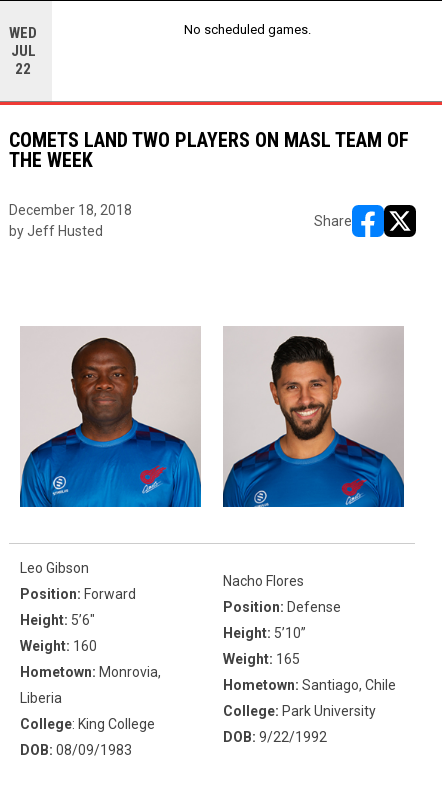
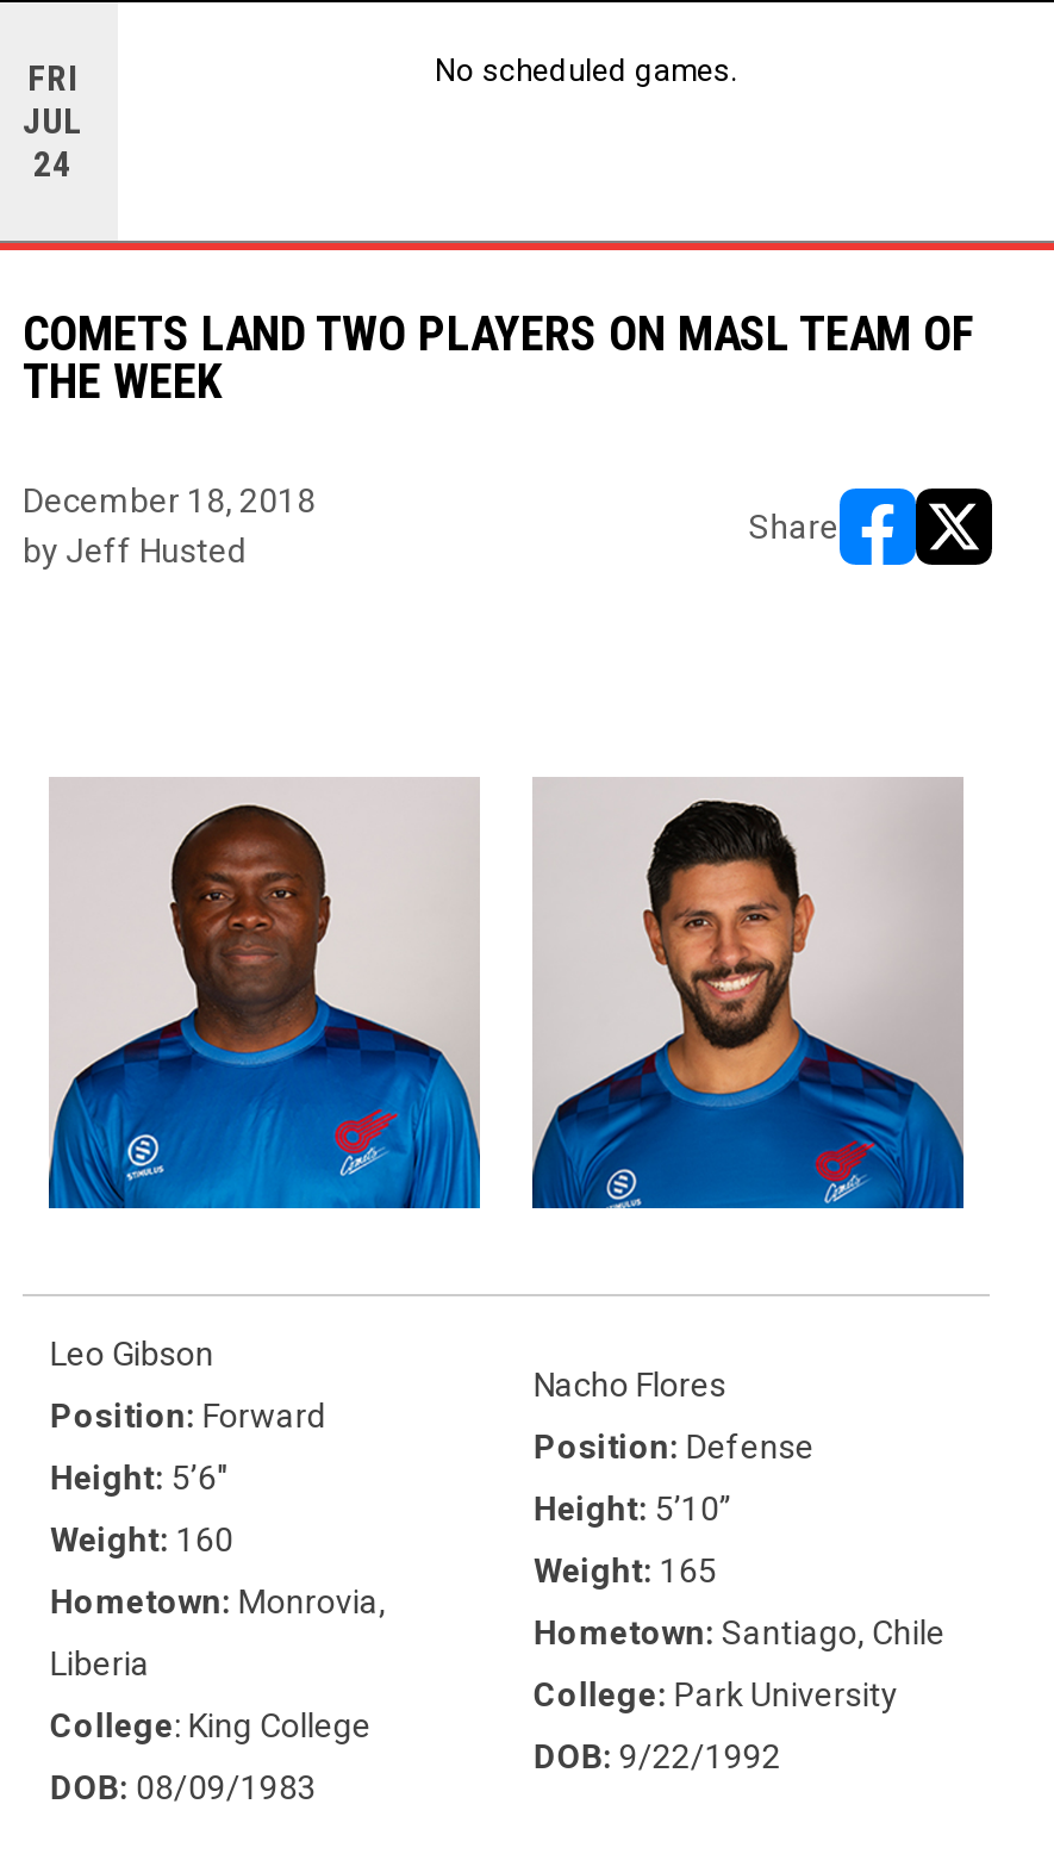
[9,24,37,42] WED -> [27,57,77,100] FRI
[15,60,31,78] 22 -> [33,143,71,186] 24

